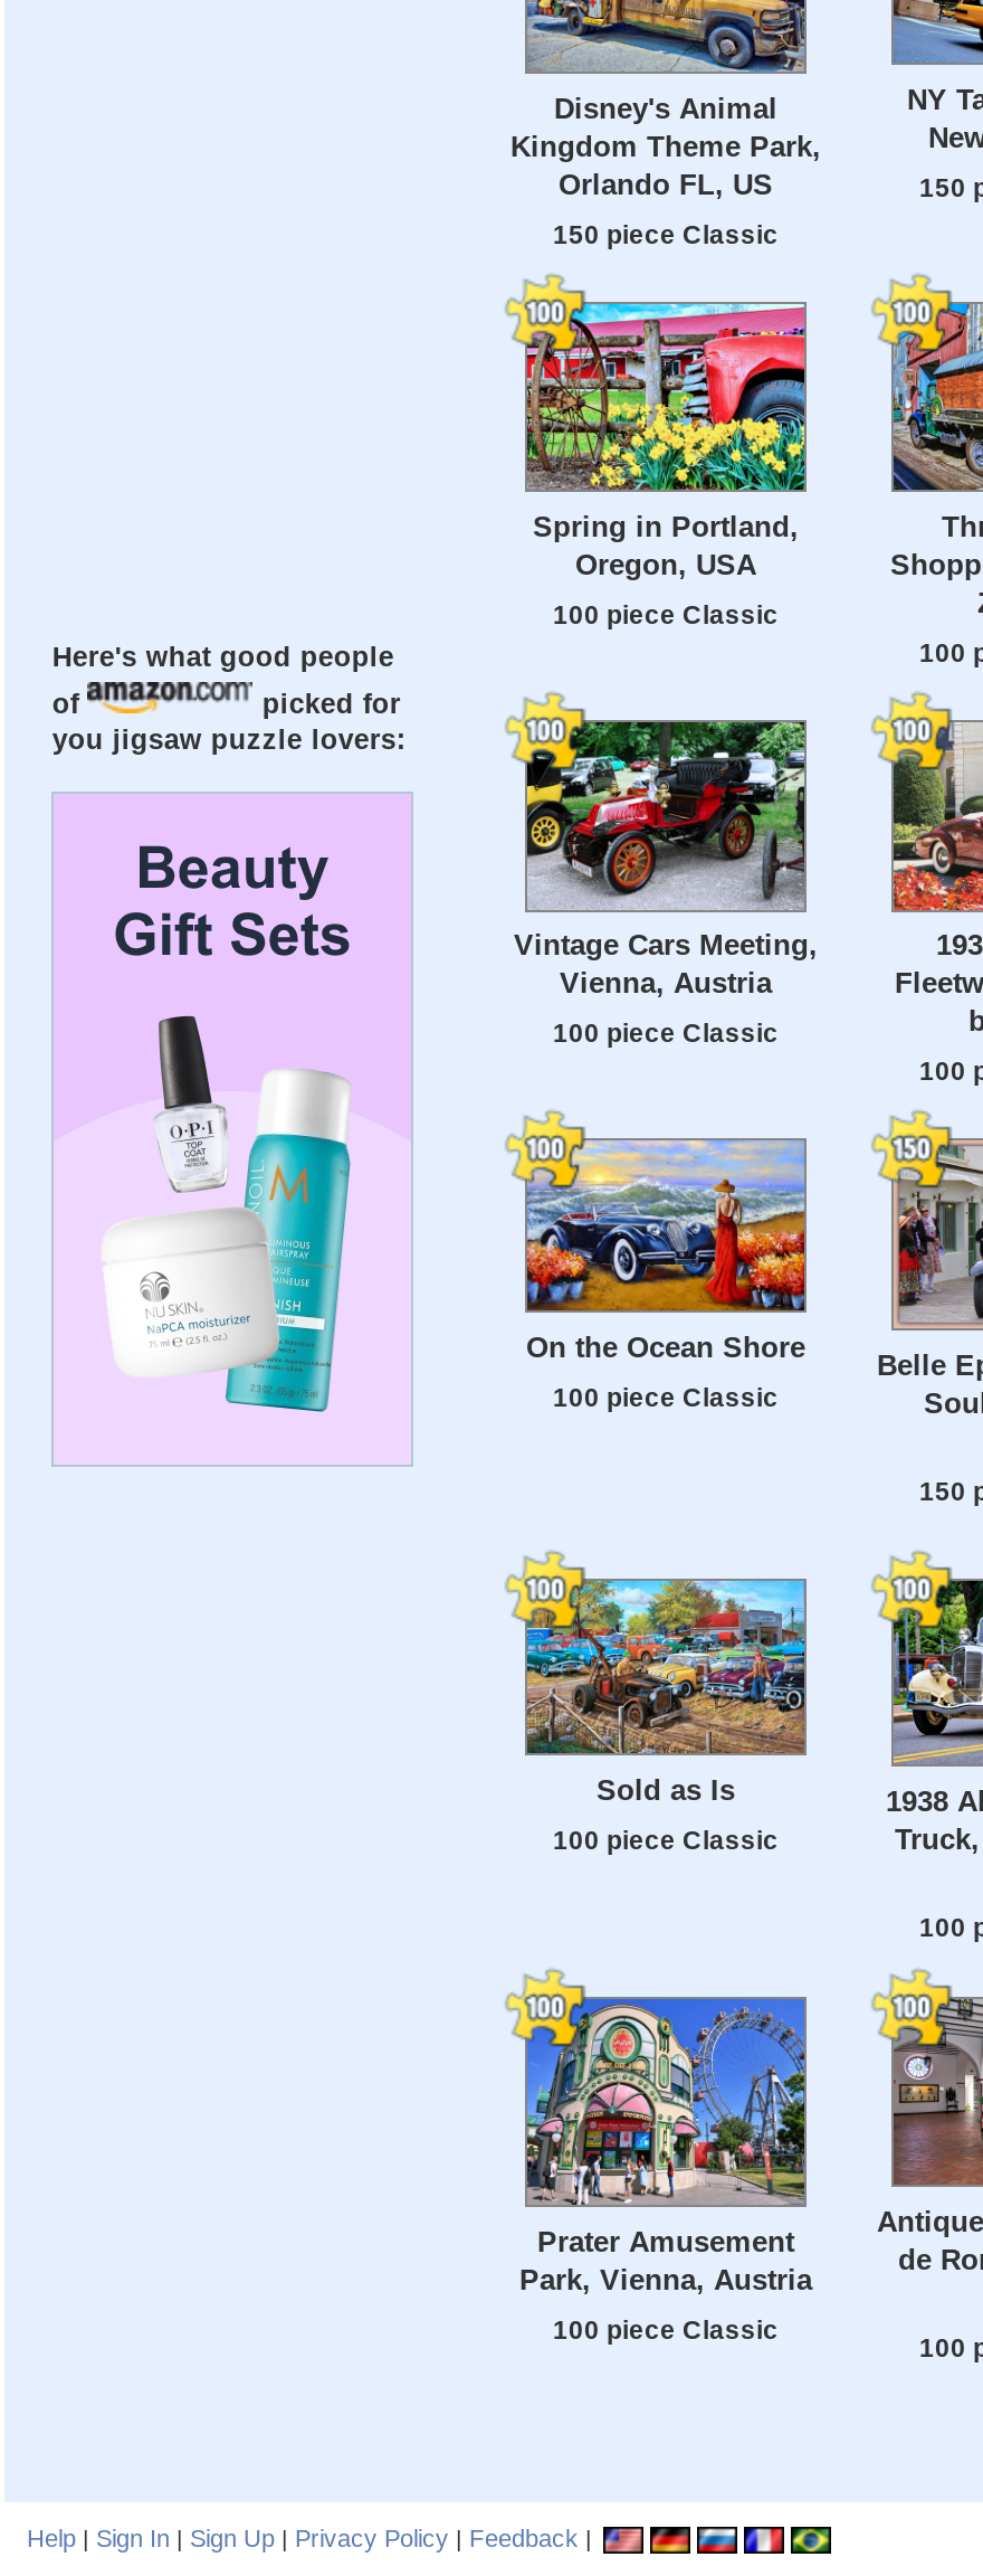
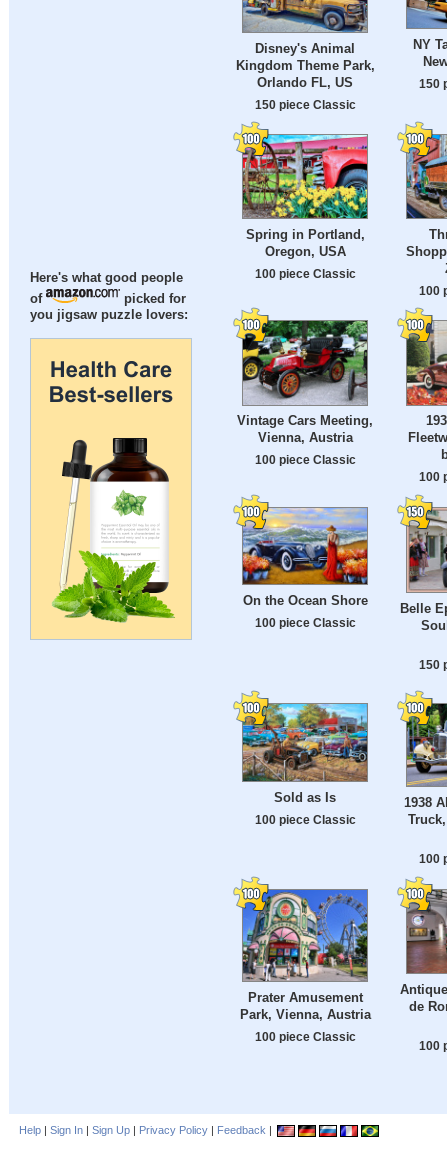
[54,794,411,1433] [image] -> [31,339,191,640] [image]

